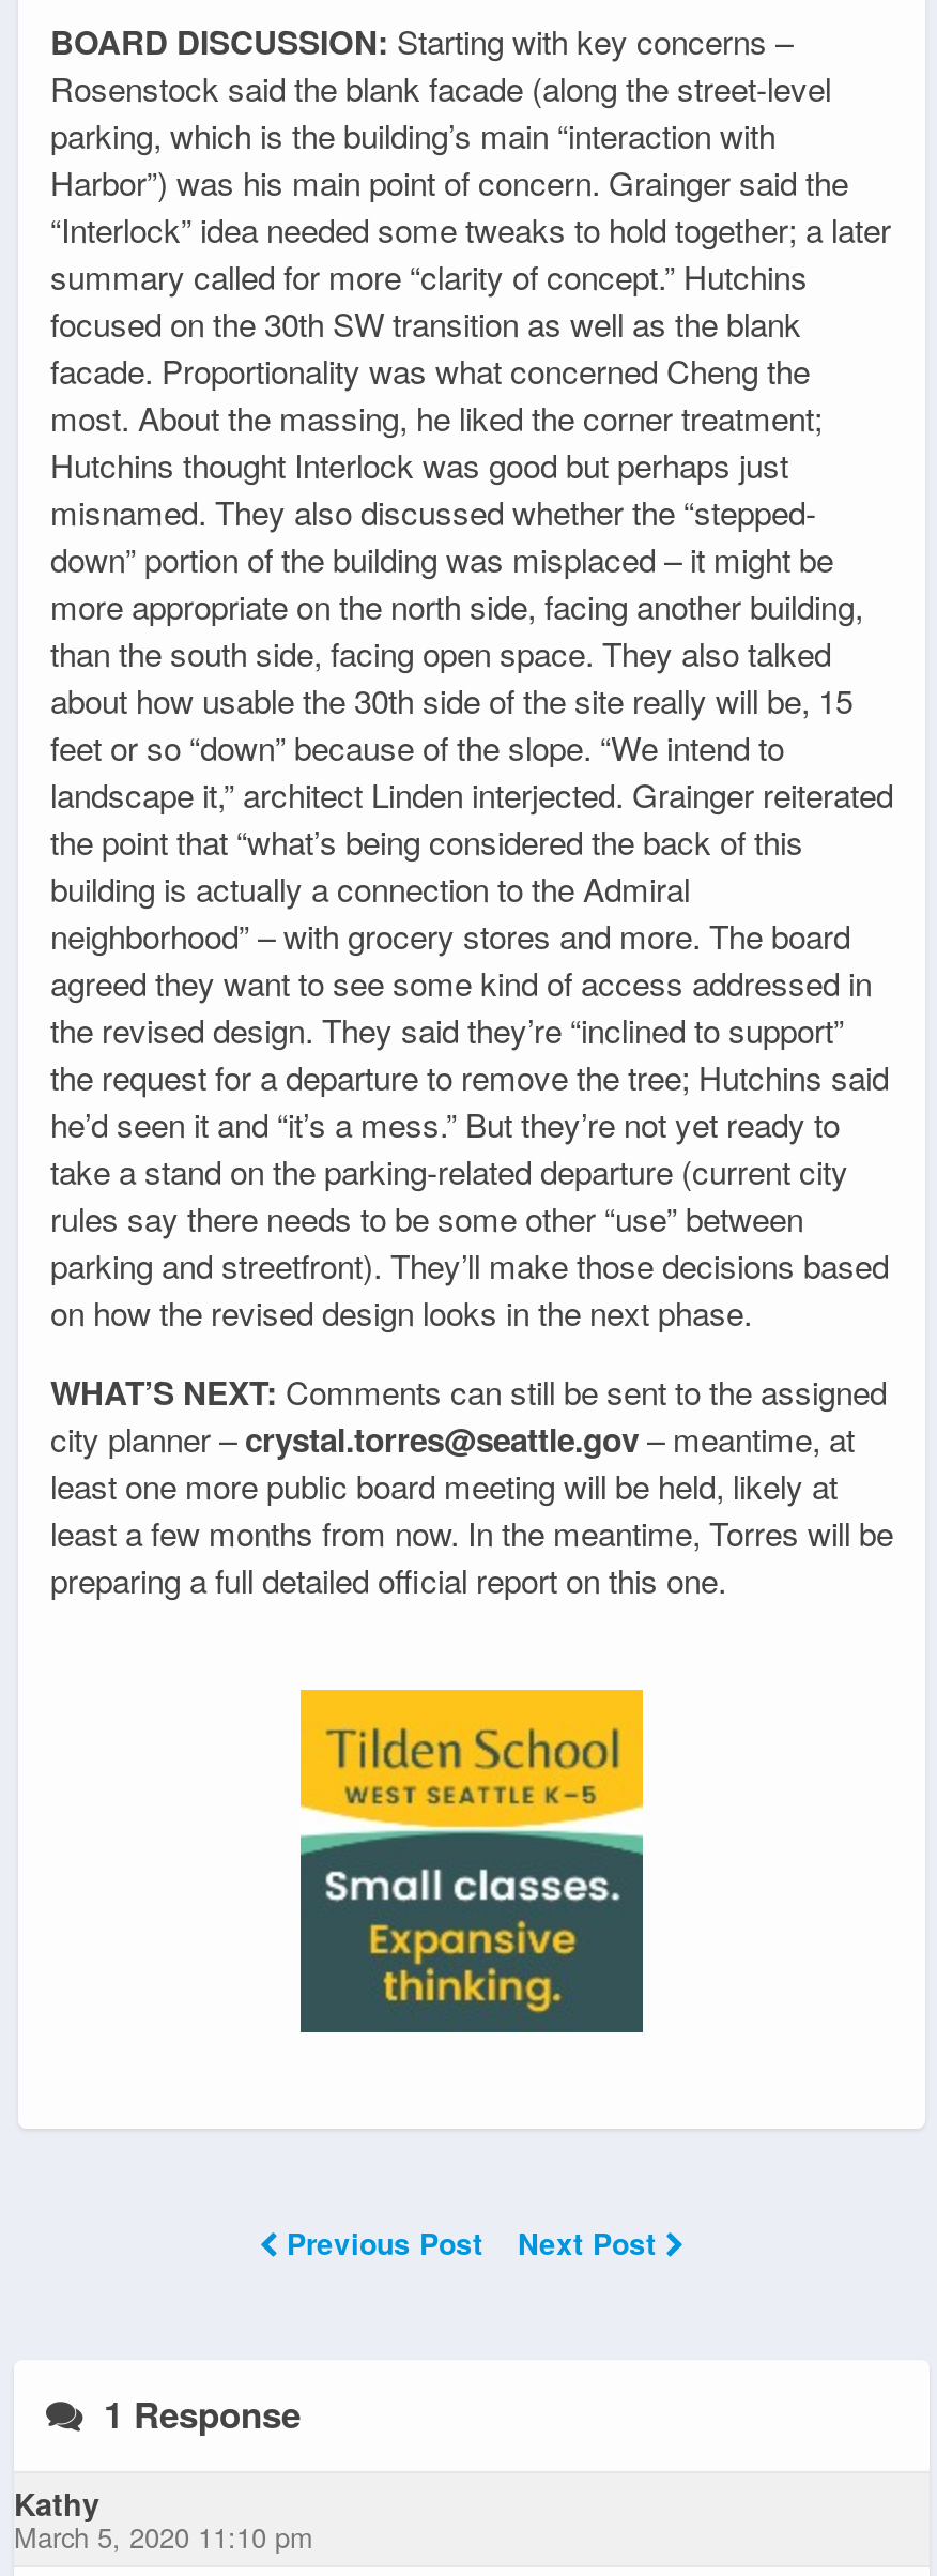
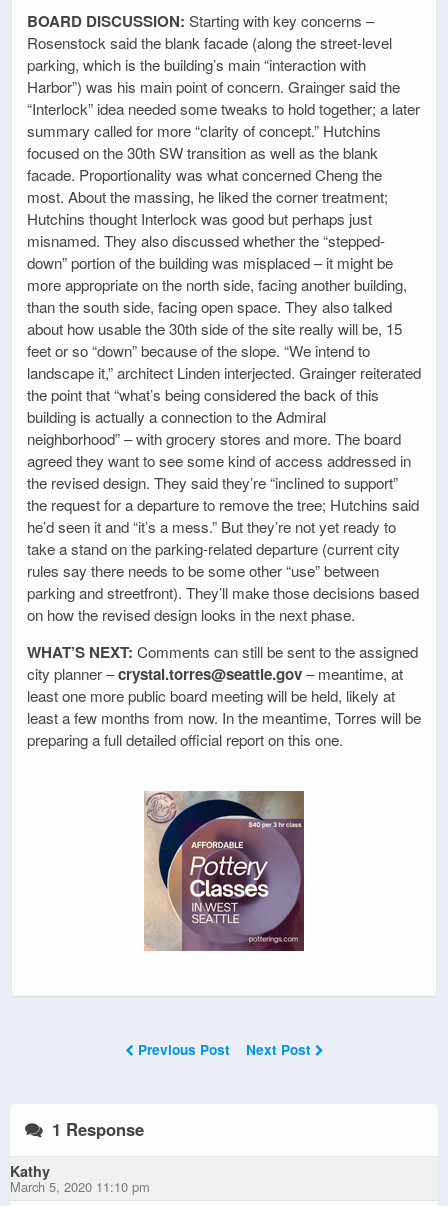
[298,1688,645,2034] [image] -> [144,790,305,952] [image]

